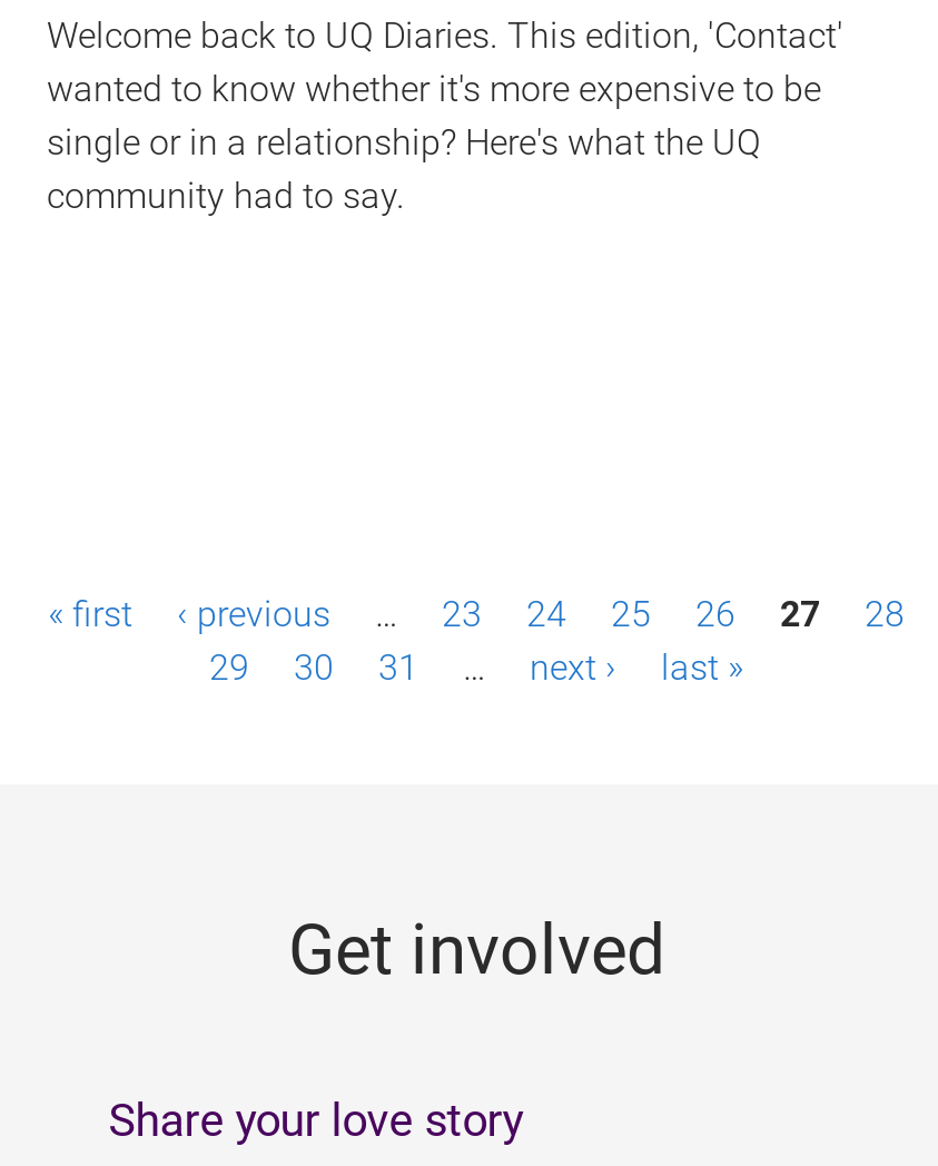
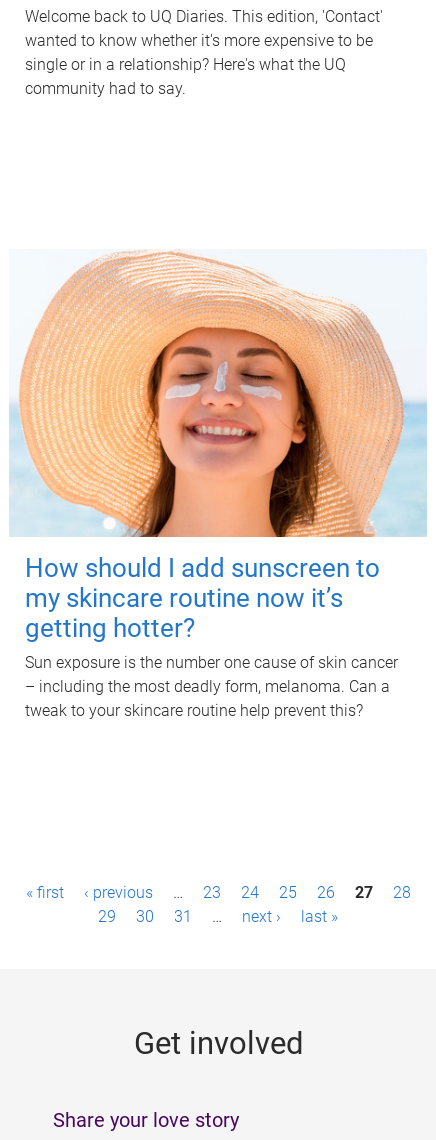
none -> [9,250,427,720] [image] | How should I add sunscreen to | my skincare routine now it’s | getting hotter? | Sun exposure is the number one cause of skin cancer | – including the most deadly form, melanoma. Can a | tweak to your skincare routine help prevent this?

